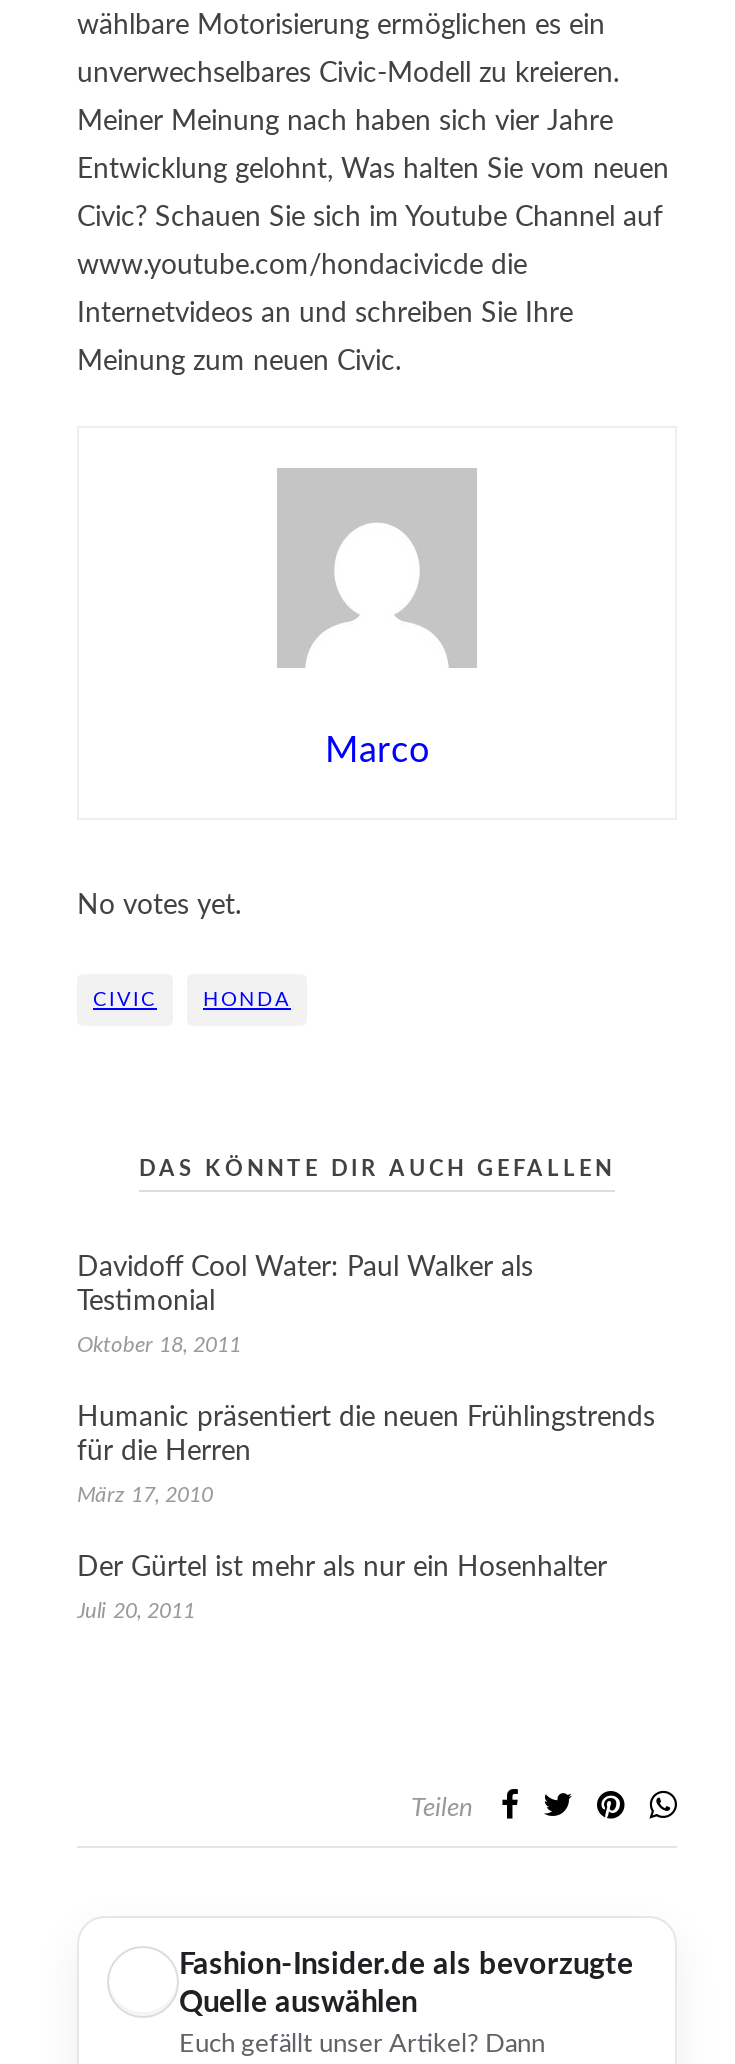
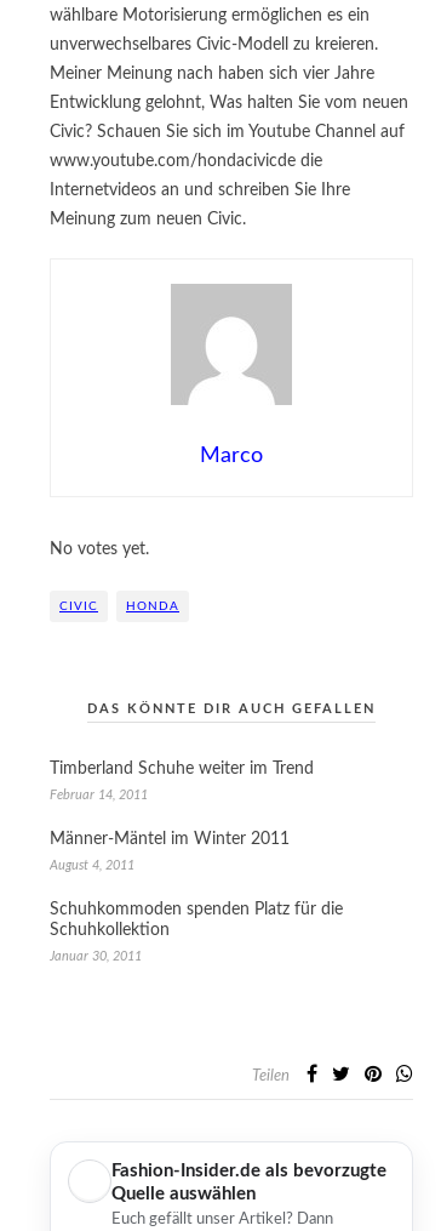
[77,1254,533,1316] Davidoff Cool Water: Paul Walker als | Testimonial -> [50,760,314,777] Timberland Schuhe weiter im Trend
[77,1334,241,1356] Oktober 18, 2011 -> [50,788,148,802] Februar 14, 2011
[77,1404,655,1466] Humanic präsentiert die neuen Frühlingstrends | für die Herren -> [50,831,290,848] Männer-Mäntel im Winter 2011
[77,1484,213,1506] März 17, 2010 -> [50,859,134,872] August 4, 2011
[77,1554,607,1582] Der Gürtel ist mehr als nur ein Hosenhalter -> [50,901,343,939] Schuhkommoden spenden Platz für die | Schuhkollektion
[77,1600,195,1622] Juli 20, 2011 -> [50,950,142,963] Januar 30, 2011

